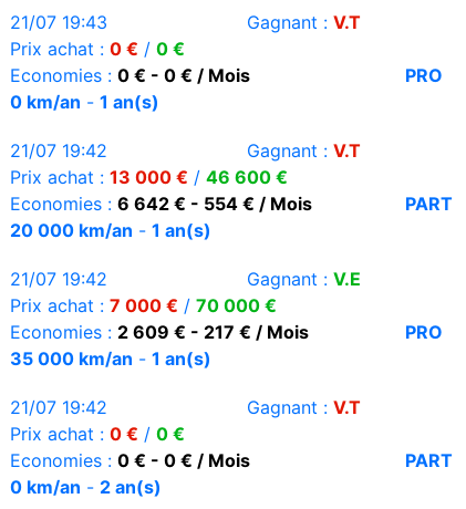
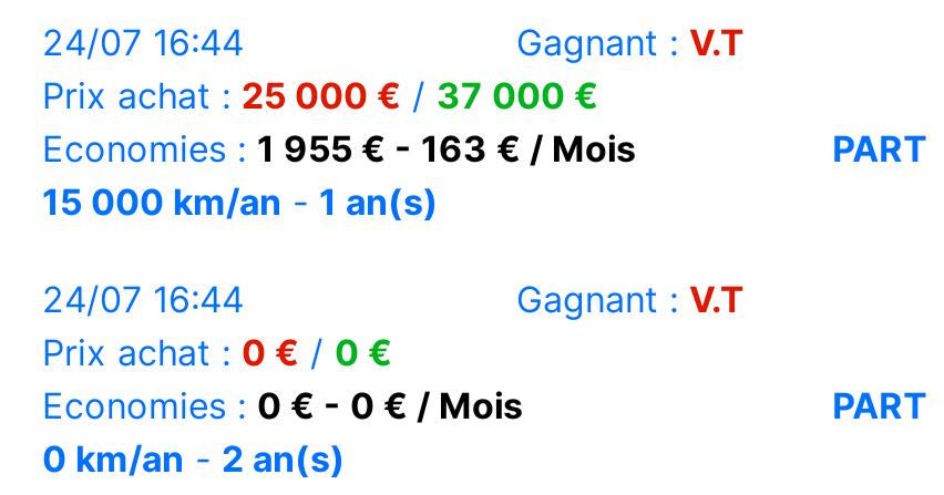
[10,12,107,34] 21/07 19:43 -> [42,21,244,65] 24/07 16:44
[10,38,442,215] Prix achat : 0 €/ 0 € | Economies : 0 € - 0 € / Mois | PRO | 0 km/an - 1 an(s) | 21/07 19:42 | Gagnant : V.T | Prix achat : 13 000 €/ 46 600 € | Economies : 6 642 € - 554 € / Mois -> [42,74,636,171] Prix achat : 25 000 €/ 37 000 € | Economies : 1 955 € - 163 € / Mois
[10,220,442,419] 20 000 km/an - 1 an(s) | 21/07 19:42 | Gagnant : V.E | Prix achat : 7 000 €/ 70 000 € | Economies : 2 609 € - 217 € / Mois | PRO | 35 000 km/an - 1 an(s) | 21/07 19:42 -> [42,180,439,322] 15 000 km/an - 1 an(s) | 24/07 16:44

